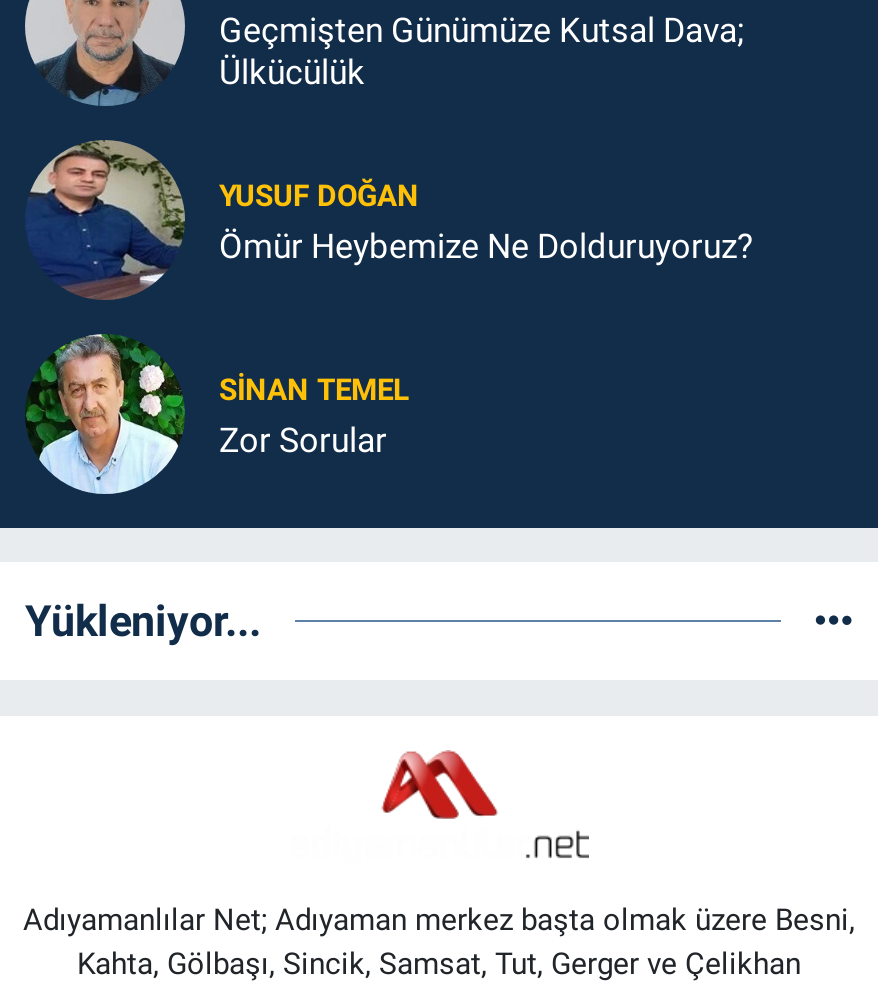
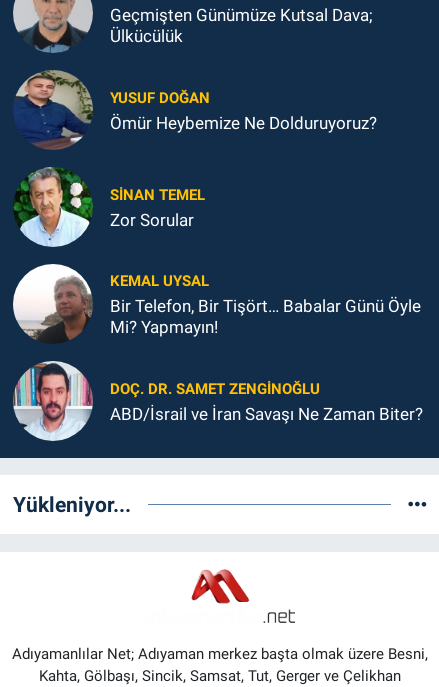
none -> [12,264,423,424] [image] | KEMAL UYSAL | Bir Telefon, Bir Tişört… Babalar Günü Öyle | Mi? Yapmayın! | DOÇ. DR. SAMET ZENGİNOĞLU | ABD/İsrail ve İran Savaşı Ne Zaman Biter?
none -> [12,360,94,432] [image]

